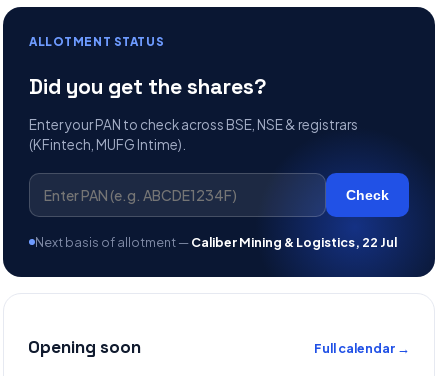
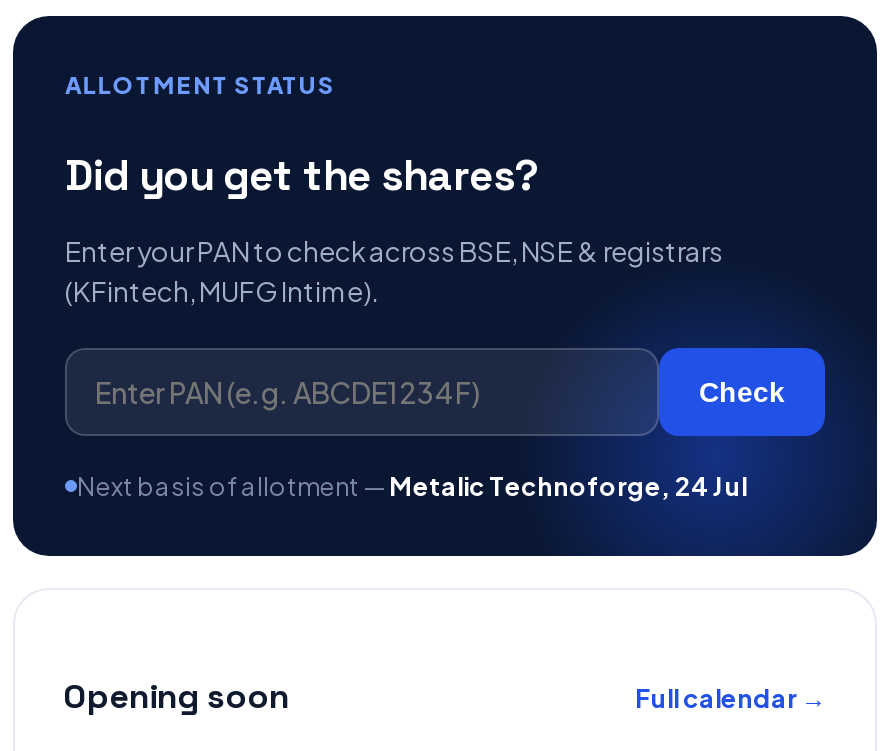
[35,234,397,250] Next basis of allotment — Caliber Mining & Logistics, 22 Jul -> [77,470,747,502] Next basis of allotment — Metalic Technoforge, 24 Jul

